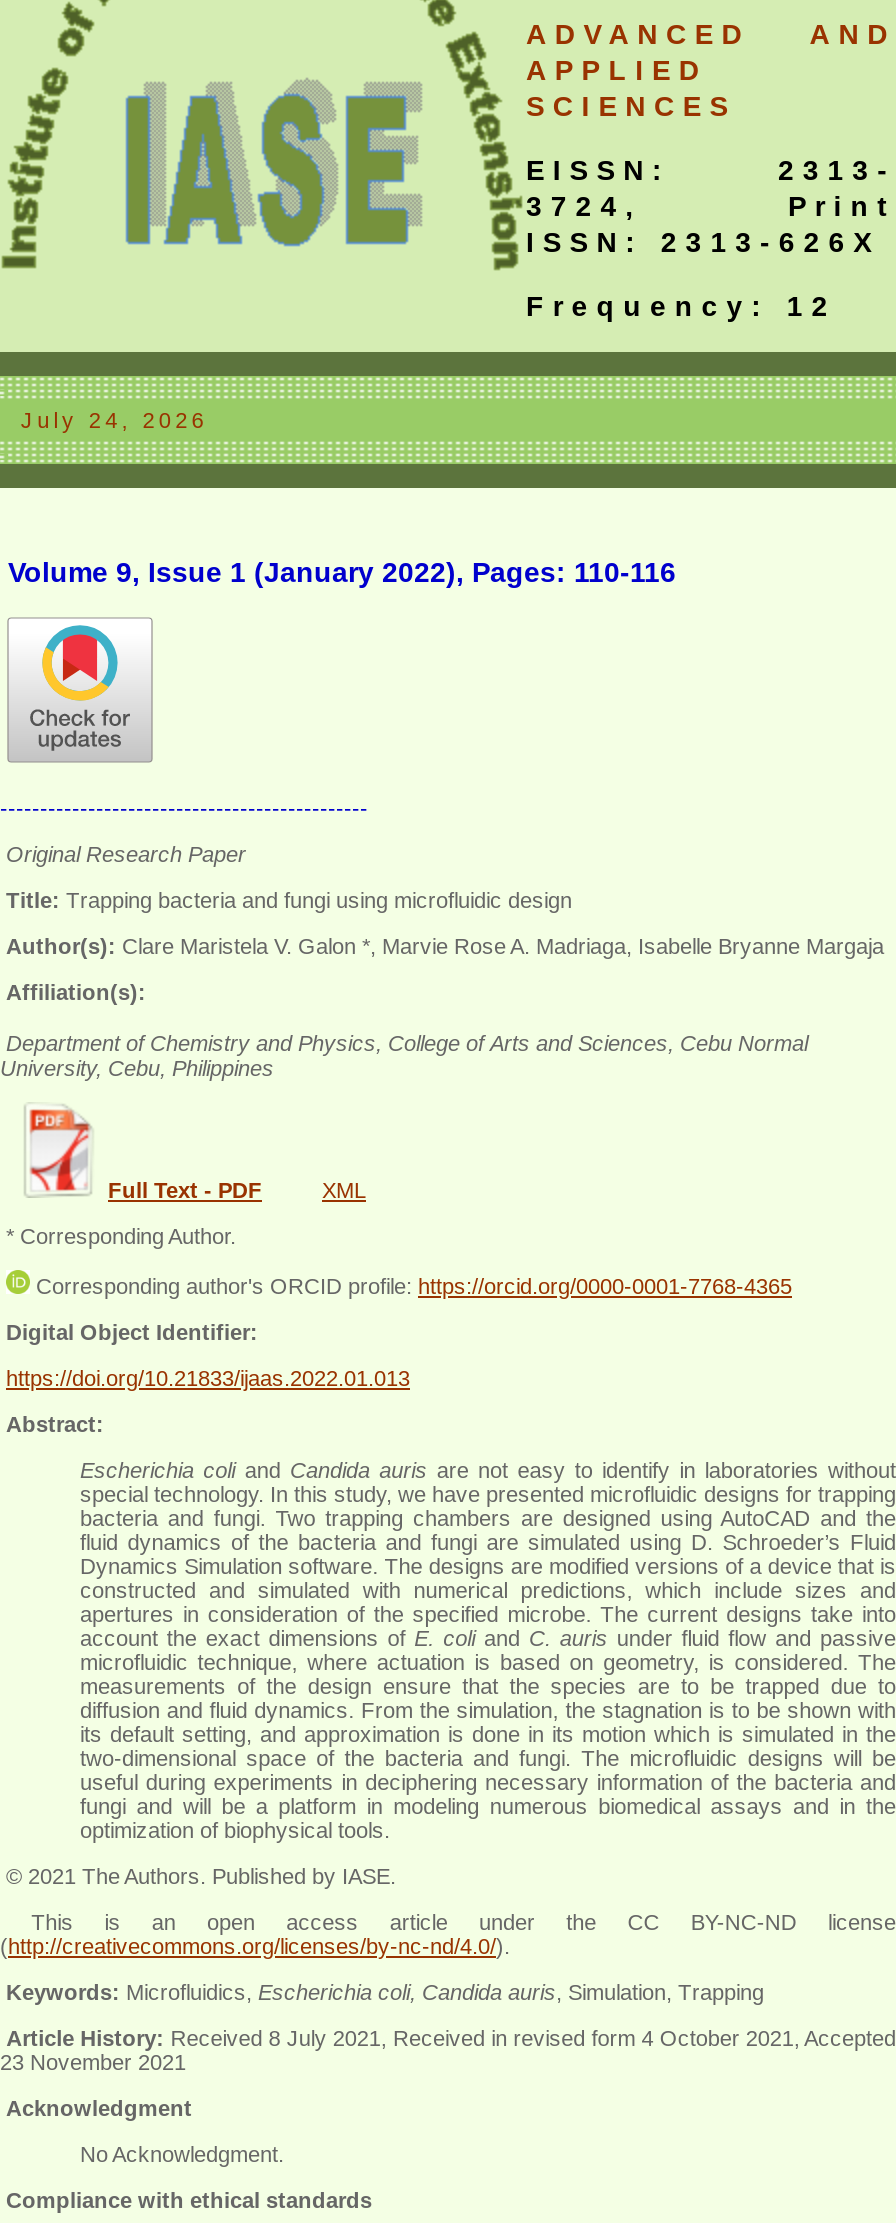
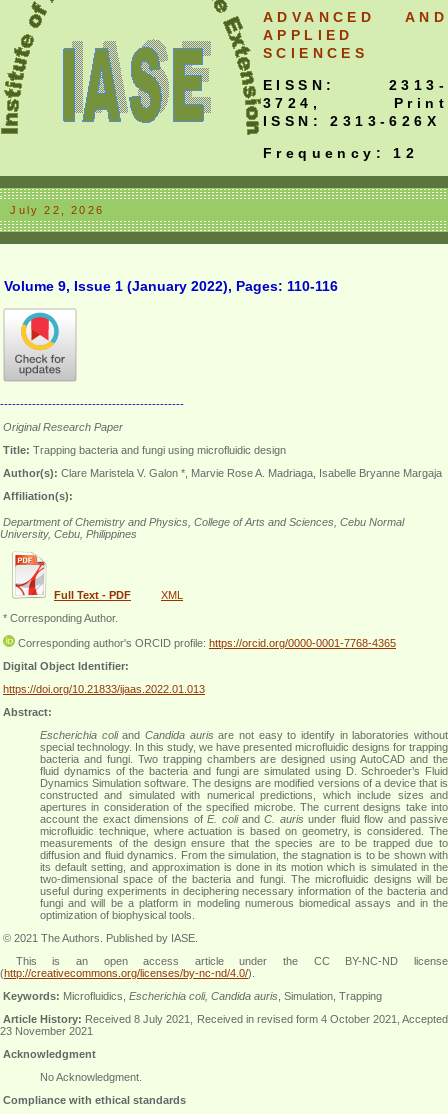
[21,408,208,432] July 24, 2026 -> [10,204,104,216] July 22, 2026

